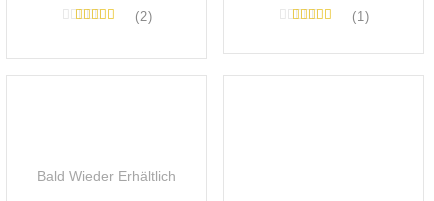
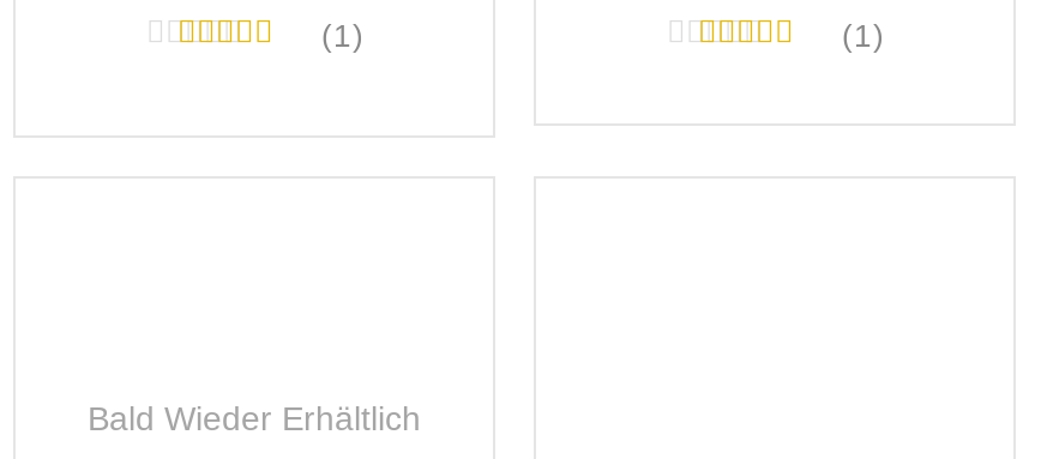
[139,9,146,24] 2 -> [333,18,350,54] 1

